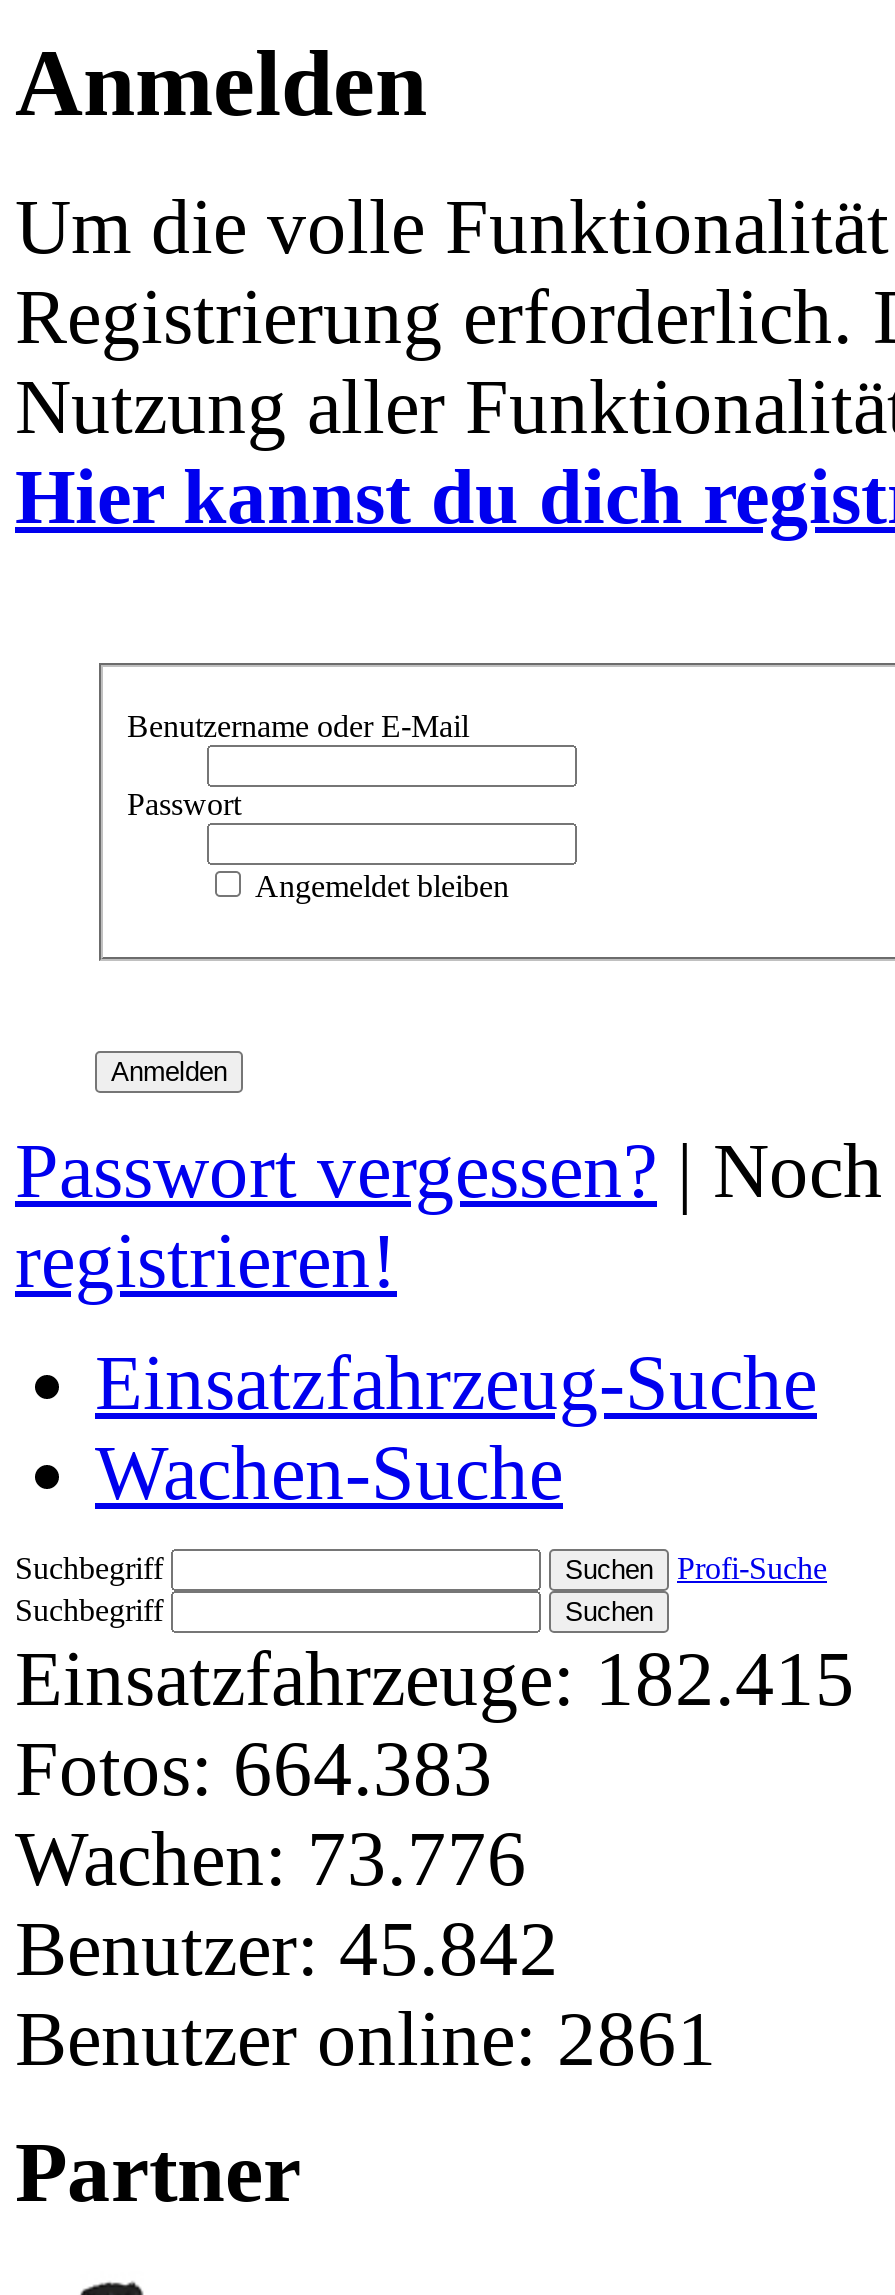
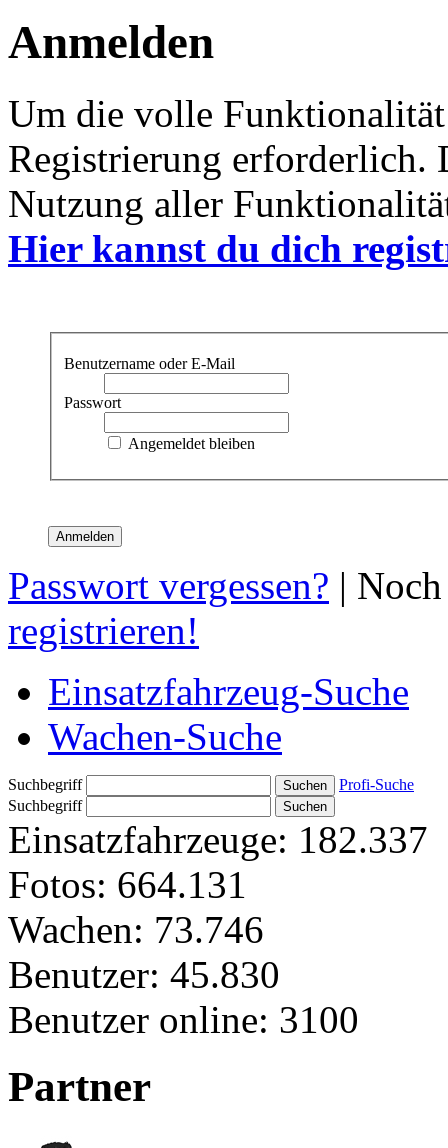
[15,1636,855,1722] Einsatzfahrzeuge: 182.415 -> [8,818,428,861] Einsatzfahrzeuge: 182.337
[15,1726,493,1812] Fotos: 664.383 -> [8,863,247,906] Fotos: 664.131
[15,1816,527,1902] Wachen: 73.776 -> [8,908,264,951] Wachen: 73.746
[15,1906,559,1992] Benutzer: 45.842 -> [8,953,280,996] Benutzer: 45.830
[15,1996,717,2082] Benutzer online: 2861 -> [8,998,359,1041] Benutzer online: 3100

